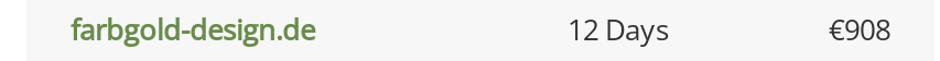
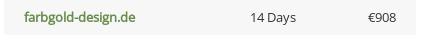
[568,10,669,49] 12 Days -> [249,8,295,26] 14 Days

